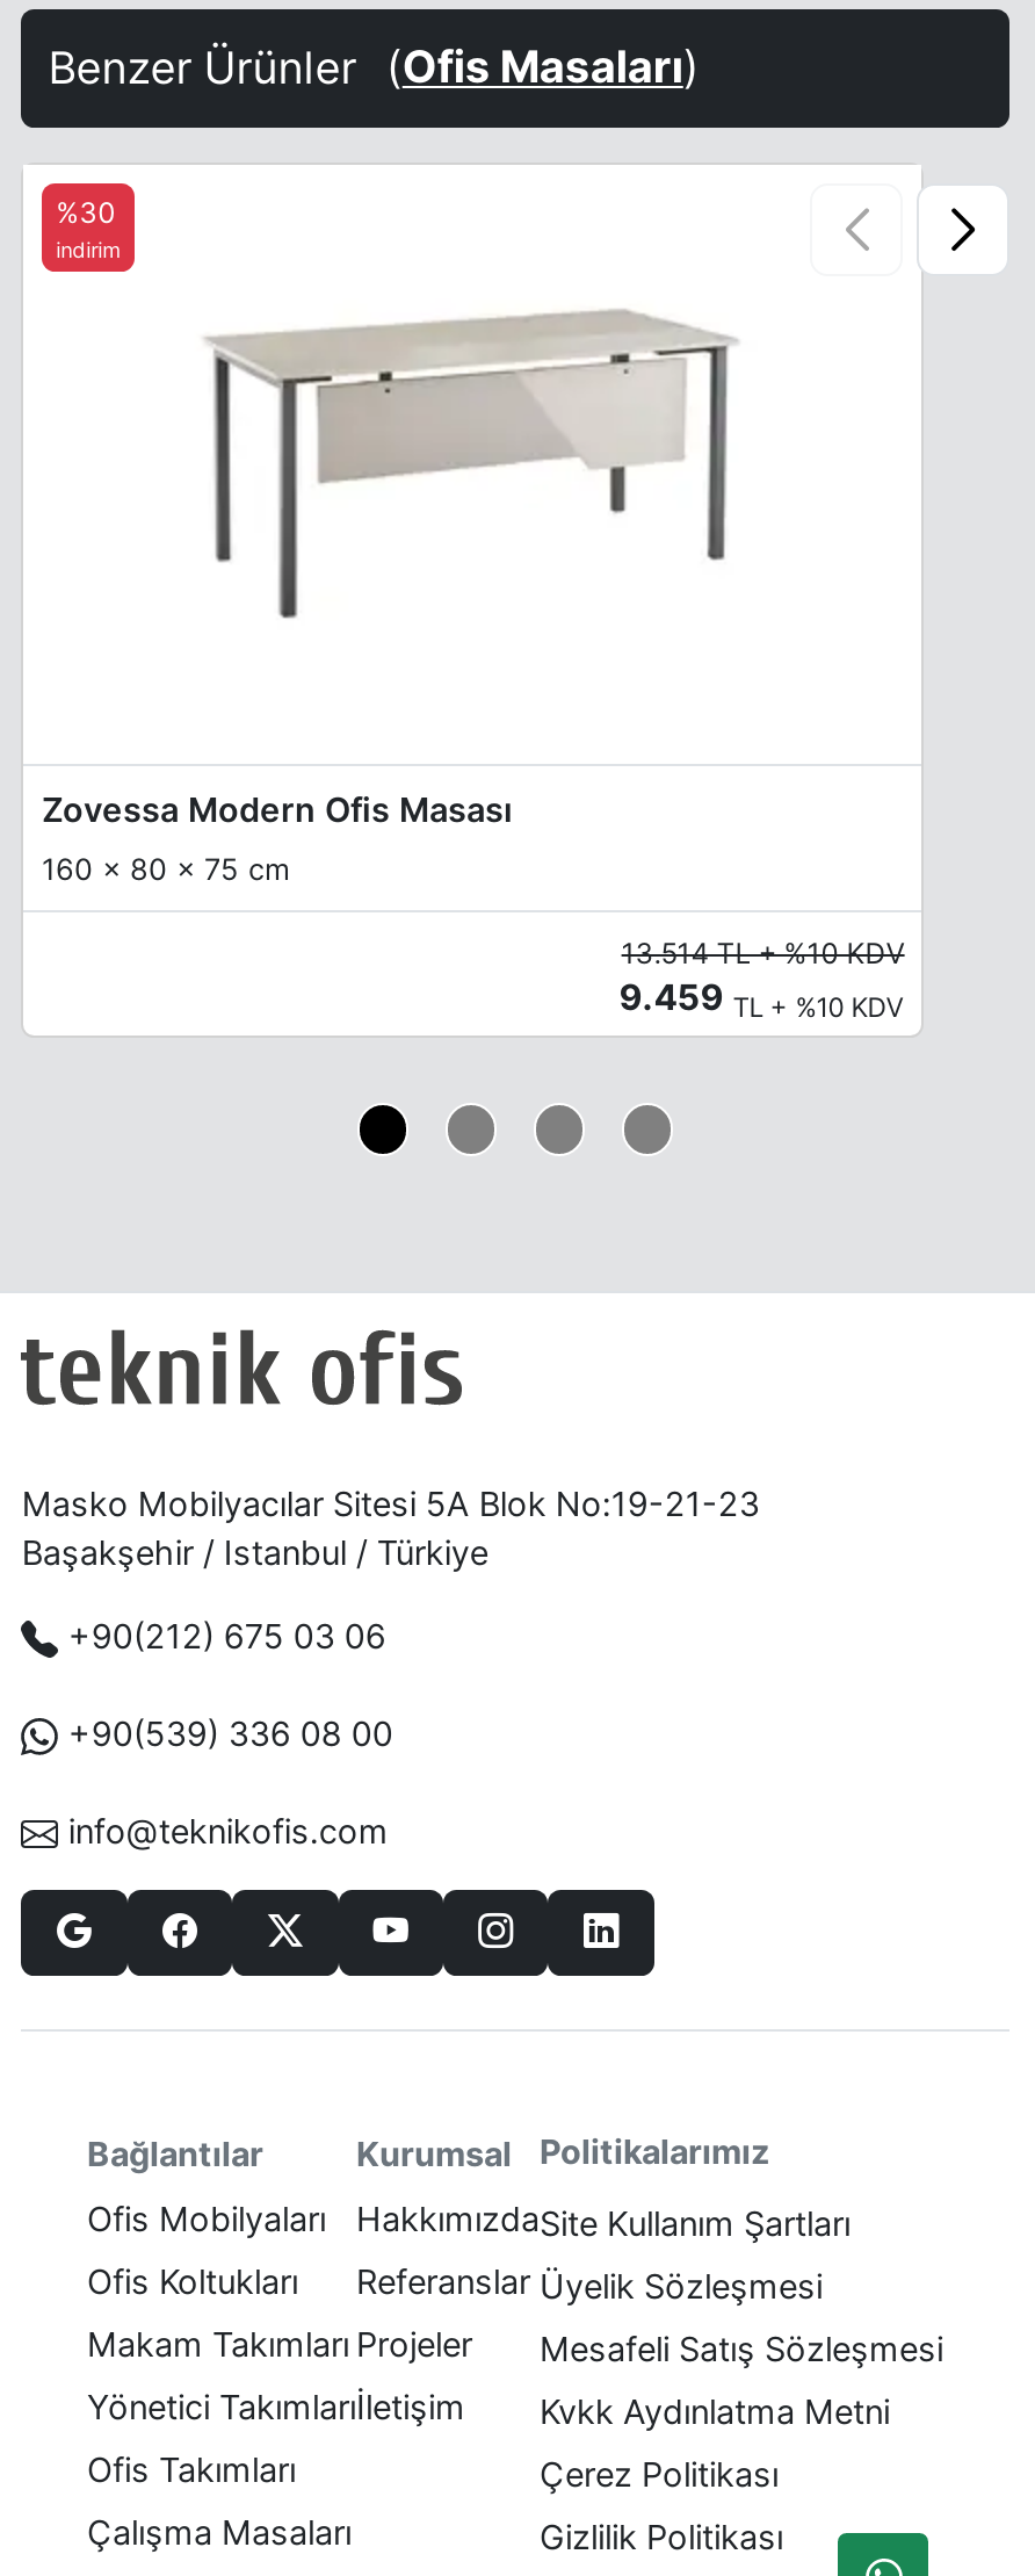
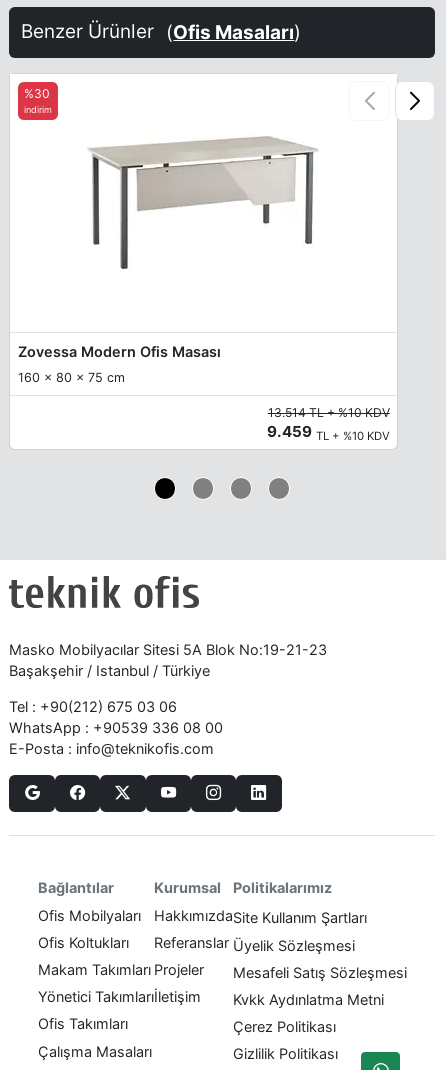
[68,1616,393,1850] +90(212) 675 03 06 | +90(539) 336 08 00 | info@teknikofis.com -> [9,698,223,757] Tel : +90(212) 675 03 06 | WhatsApp : +90539 336 08 00 | E-Posta : info@teknikofis.com

